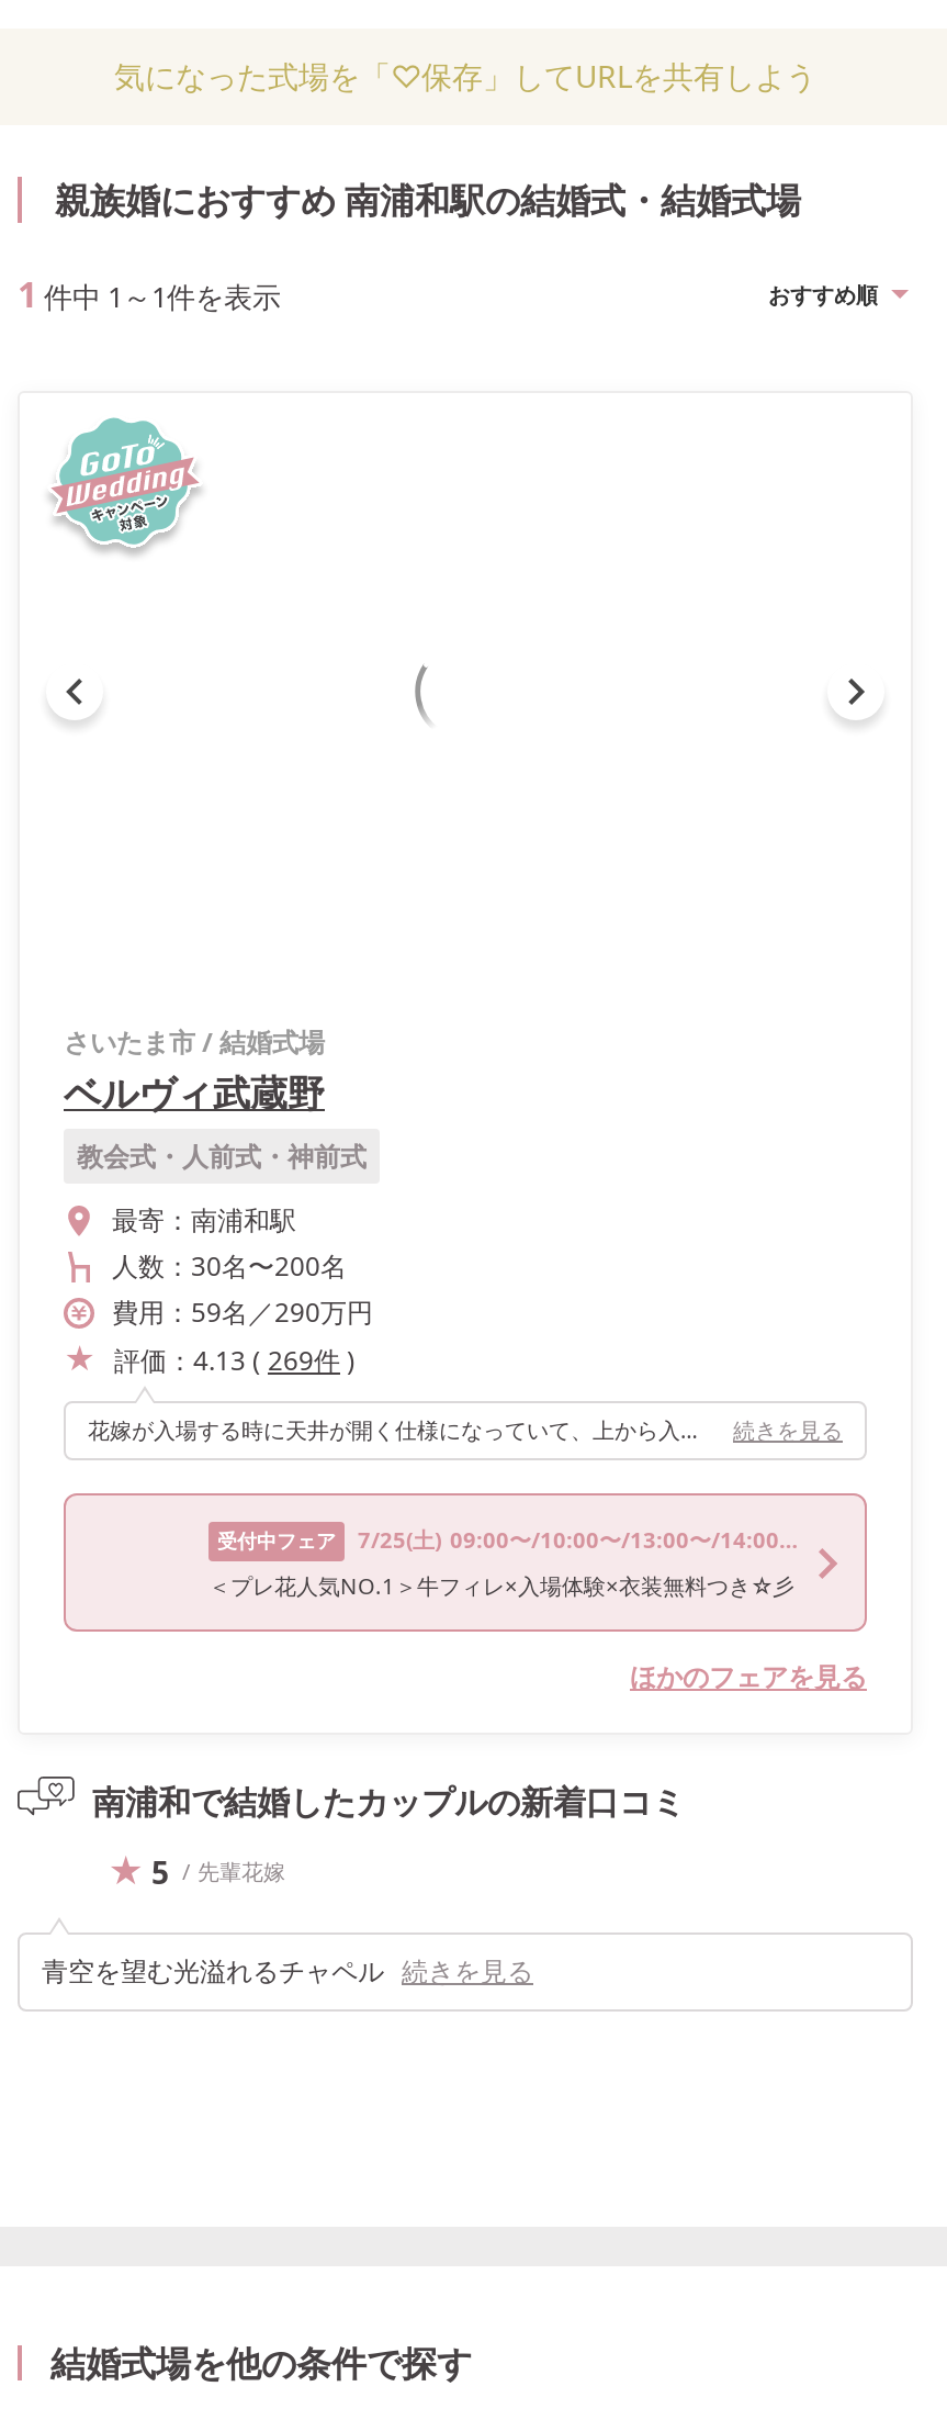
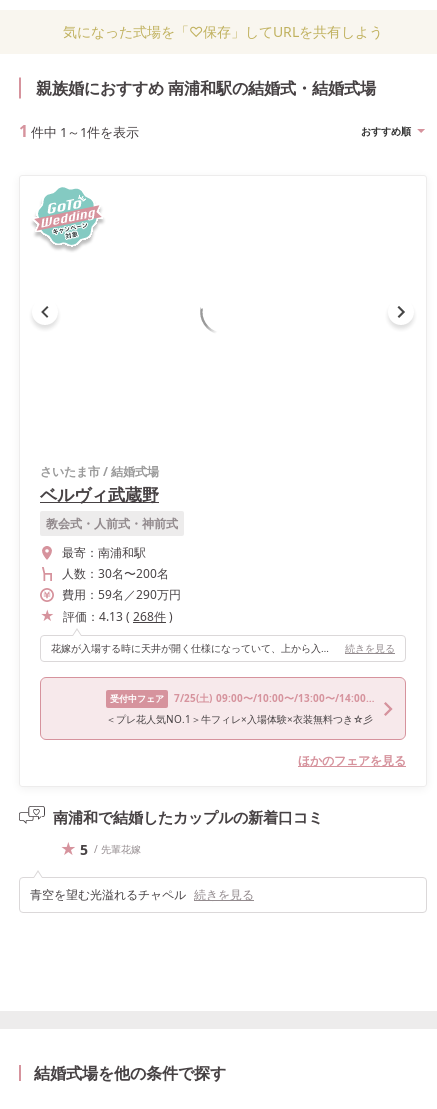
[114,1342,356,1379] 評価：4.13 ( 269件 ) -> [63,608,173,625] 評価：4.13 ( 268件 )

